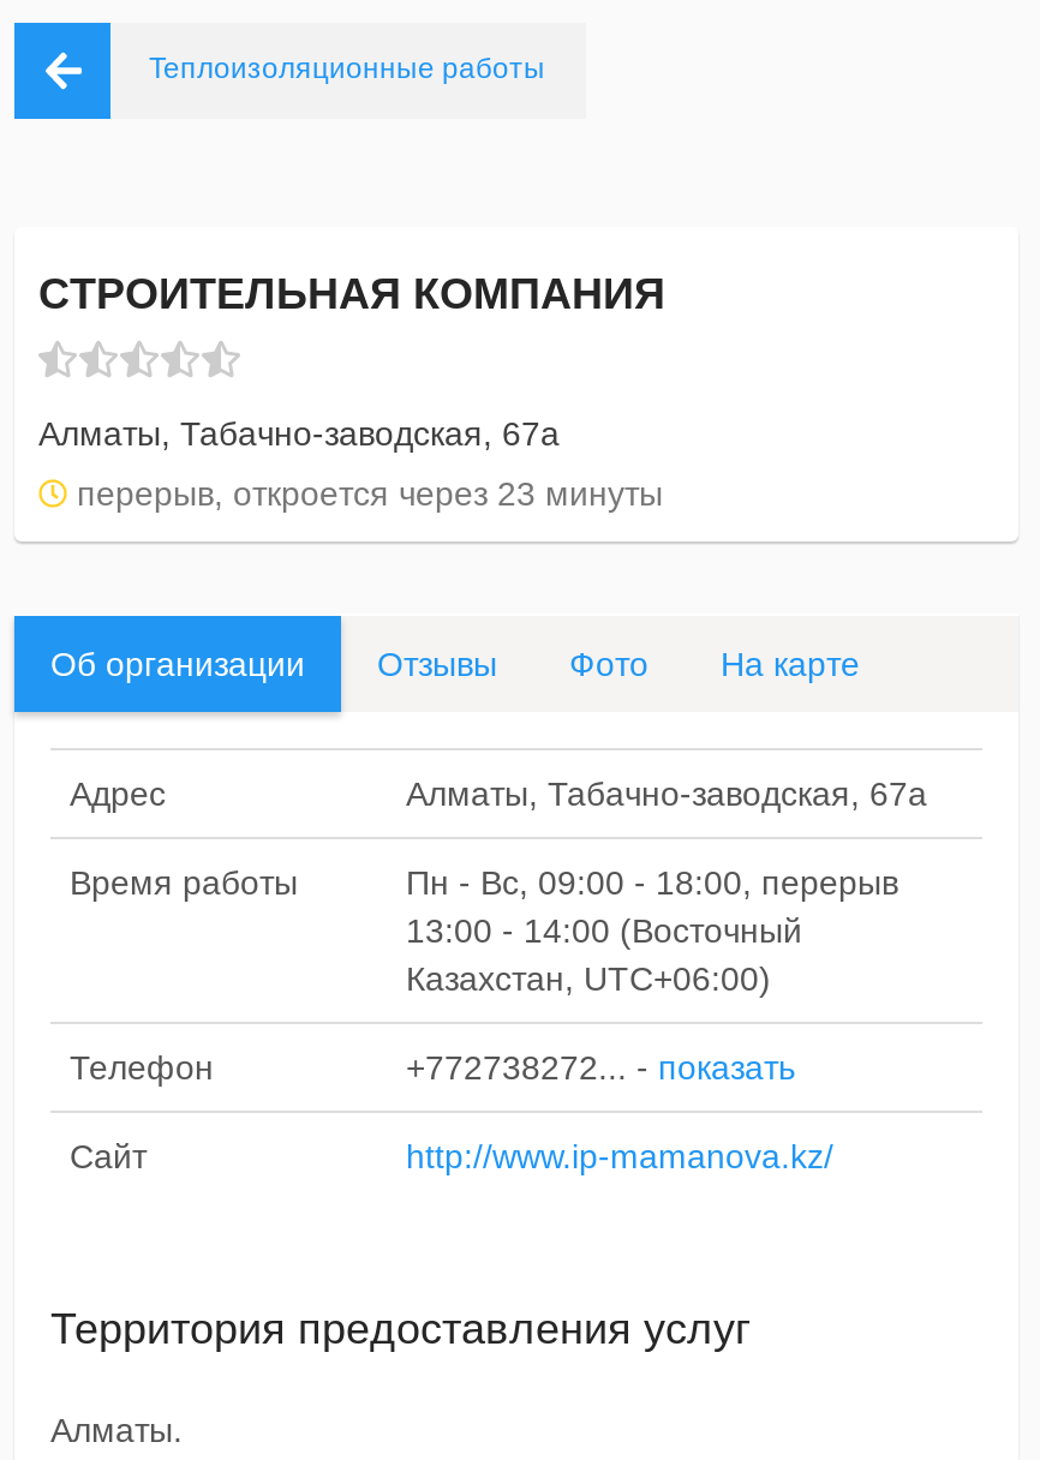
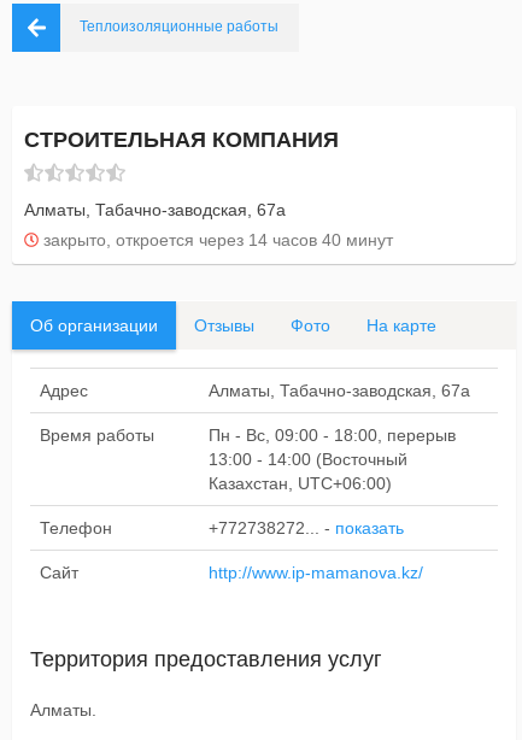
[67,474,663,513] перерыв, откроется через 23 минуты -> [39,230,393,249] закрыто, откроется через 14 часов 40 минут

